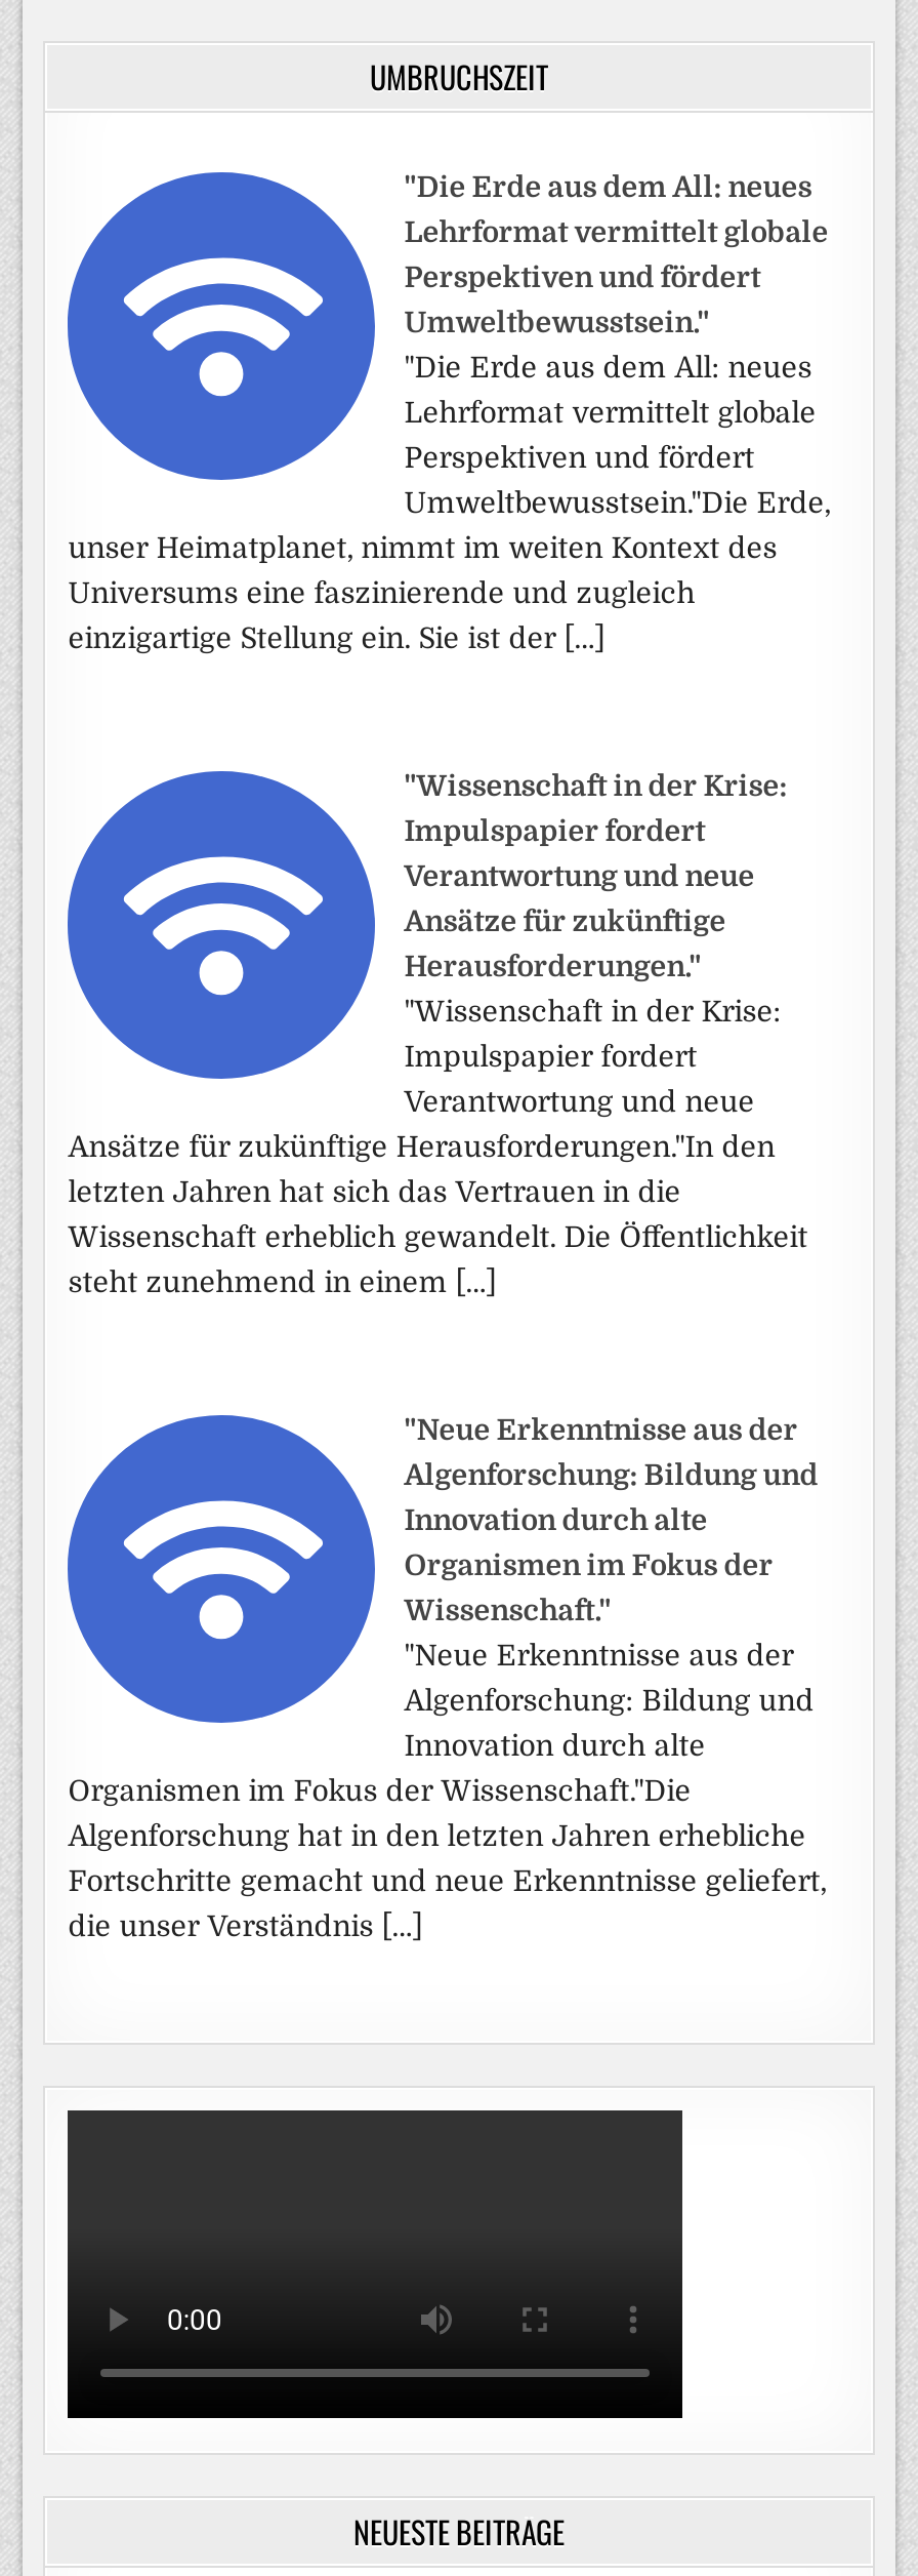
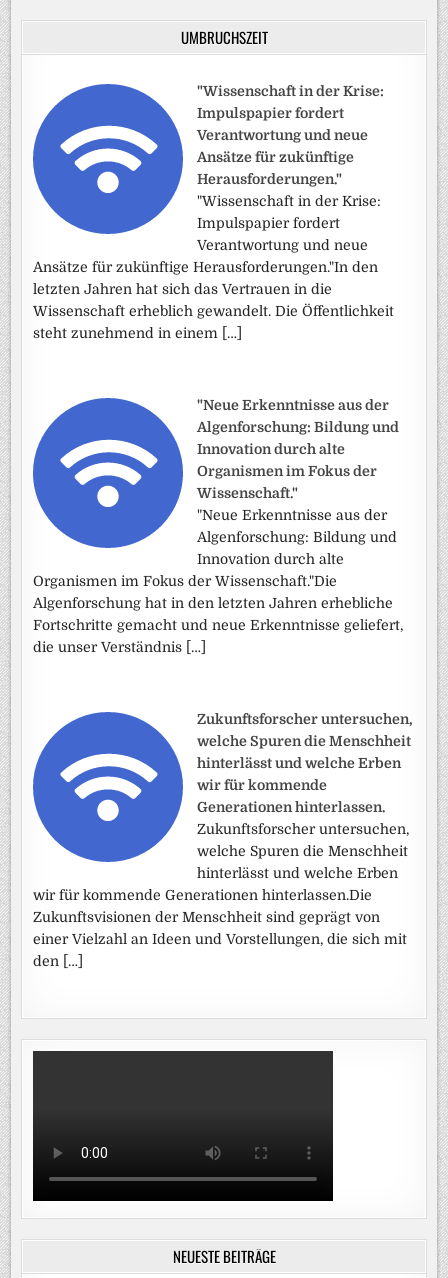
[68,170,830,654] "Die Erde aus dem All: neues | Lehrformat vermittelt globale | Perspektiven und fördert | Umweltbewusstsein." | "Die Erde aus dem All: neues | Lehrformat vermittelt globale | Perspektiven und fördert | Umweltbewusstsein."Die Erde, | unser Heimatplanet, nimmt im weiten Kontext des | Universums eine faszinierende und zugleich | einzigartige Stellung ein. Sie ist der […] -> none
moved [68,769,826,1942] -> [33,83,403,655]: "Wissenschaft in der Krise: | Impulspapier fordert | Verantwortung und neue | ... | Fortschritte gemacht und neue Erkenntnisse geliefert, | die unser Verständnis […]
none -> [33,711,413,969] Zukunftsforscher untersuchen, | welche Spuren die Menschheit | hinterlässt und welche Erben | wir für kommende | Generationen hinterlassen. | Zukunftsforscher untersuchen, | welche Spuren die Menschheit | hinterlässt und welche Erben | wir für kommende Generationen hinterlassen.Die | Zukunftsvisionen der Menschheit sind geprägt von | einer Vielzahl an Ideen und Vorstellungen, die sich mit | den […]

